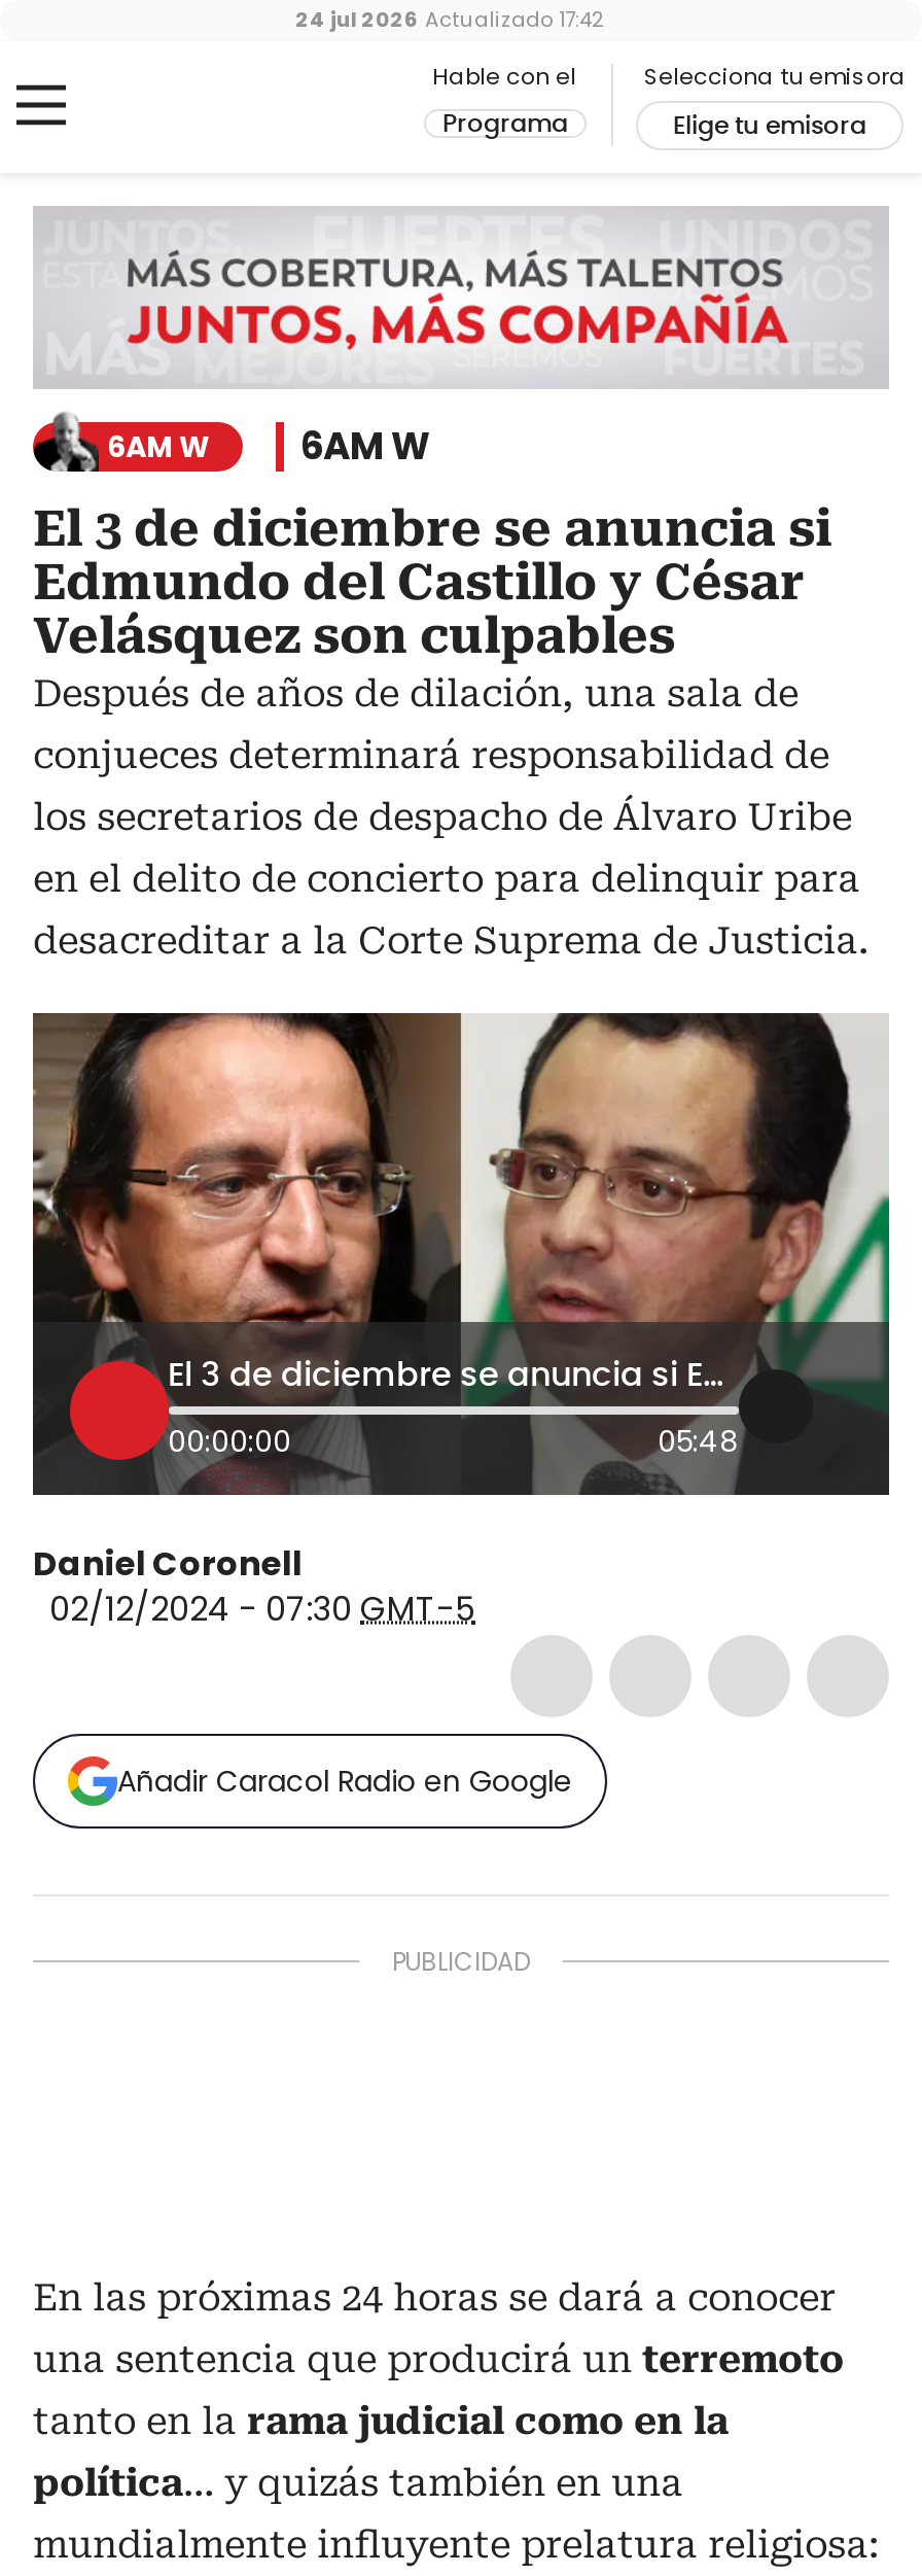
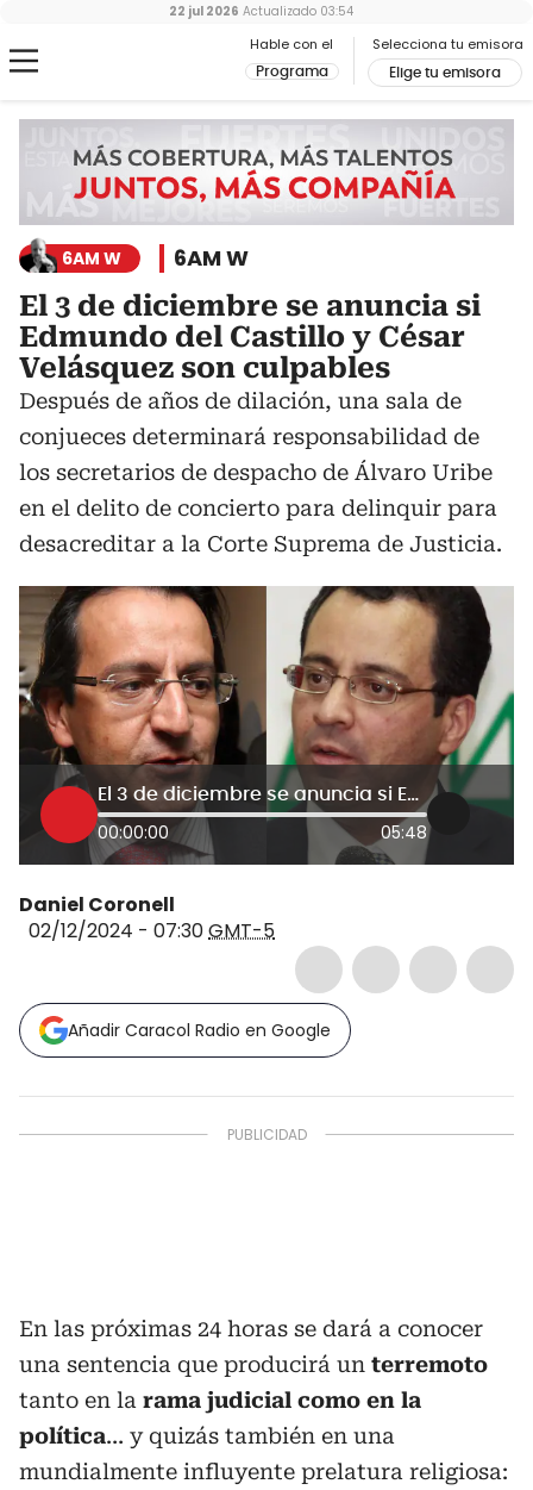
[295,4,606,35] 24 jul 2026 Actualizado 17:42 -> [168,2,353,20] 22 jul 2026 Actualizado 03:54

